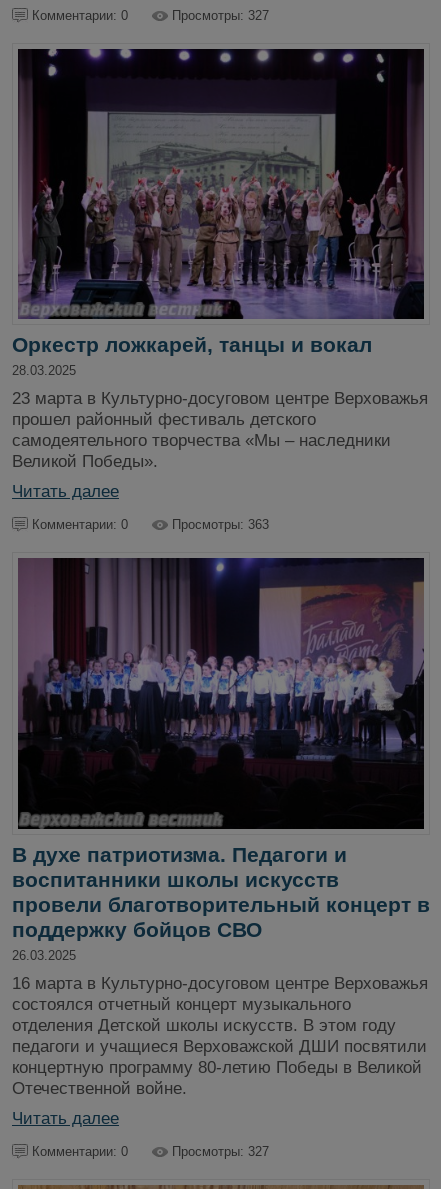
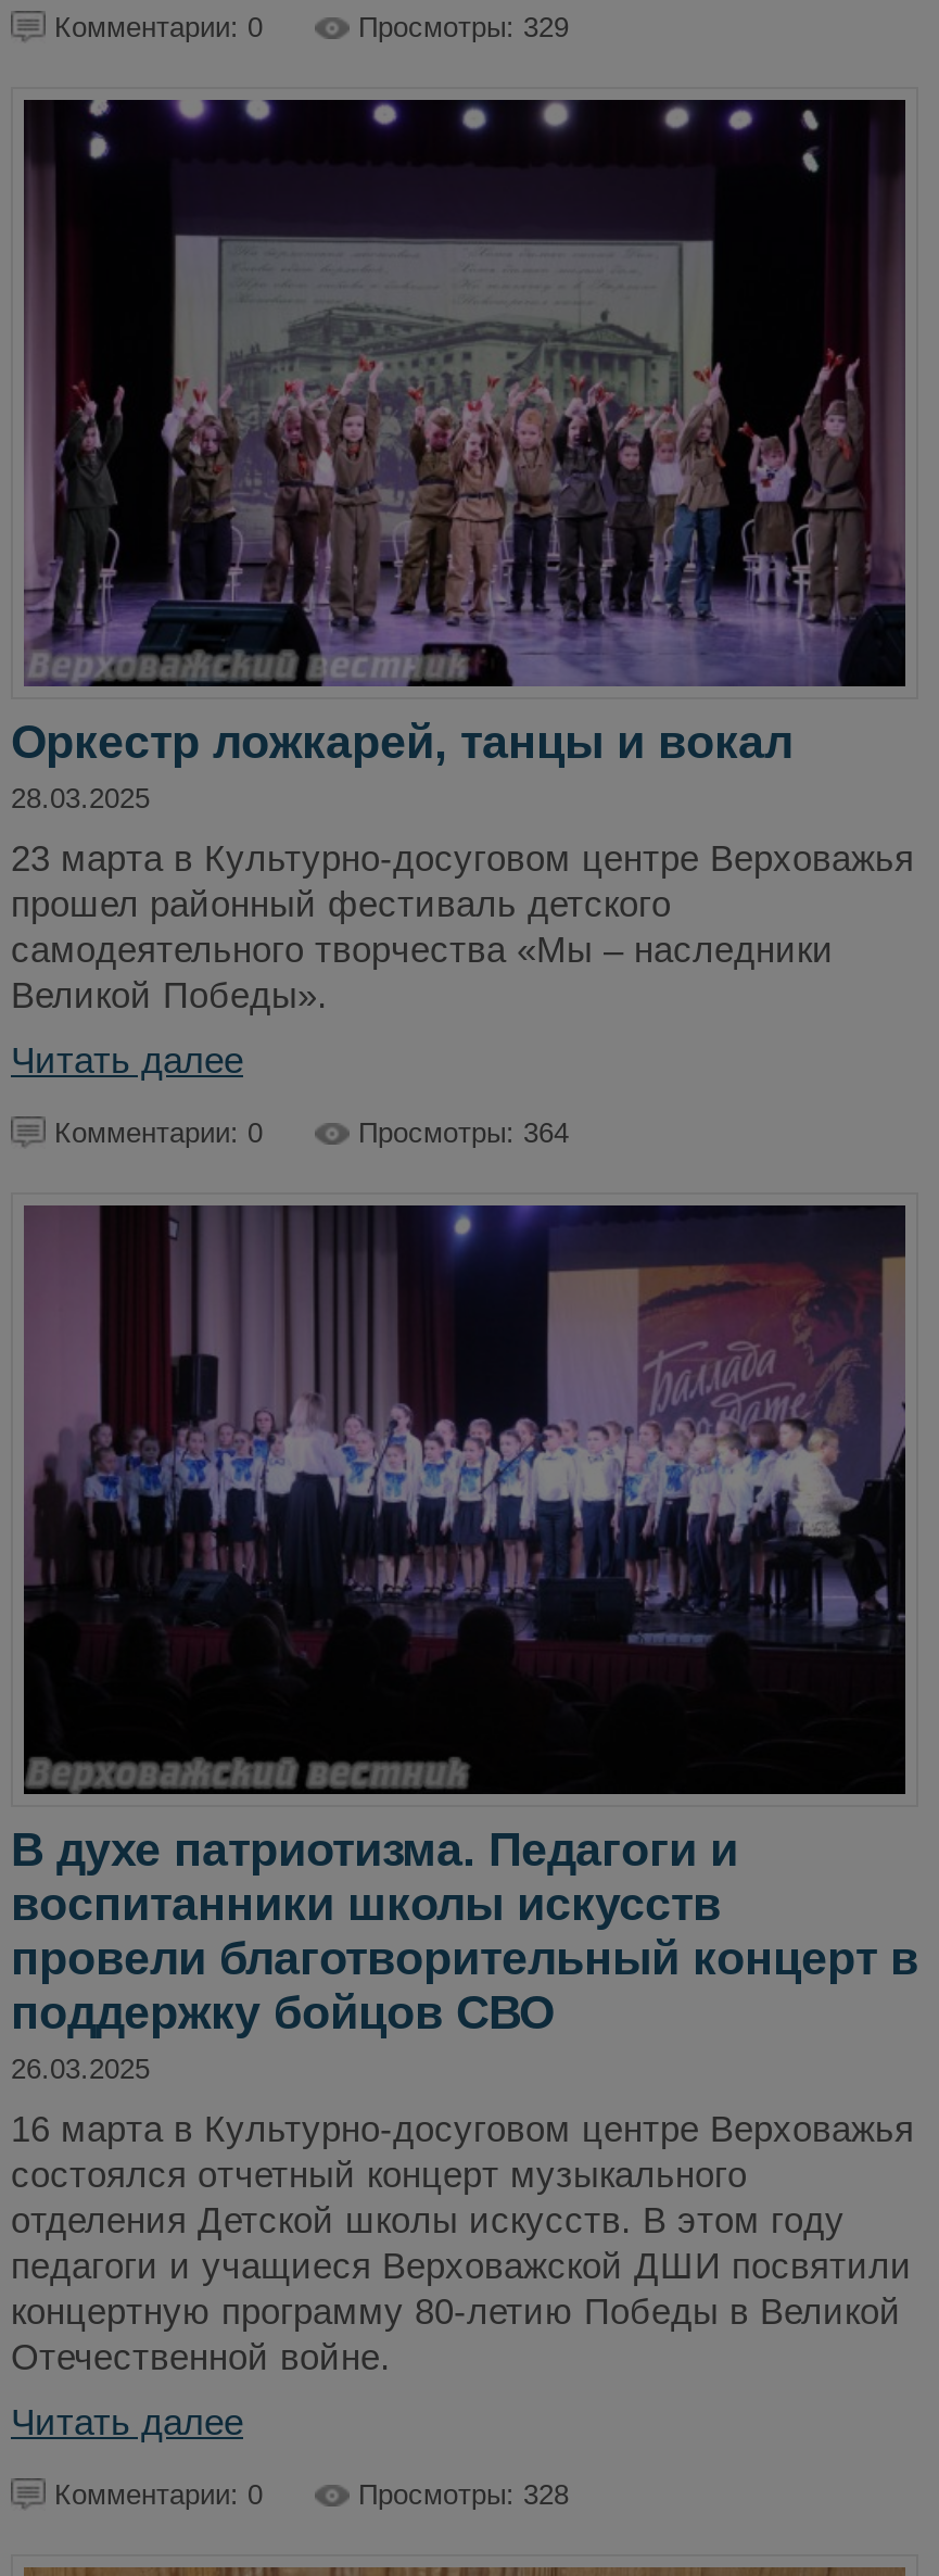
[172,8,269,23] Просмотры: 327 -> [358,11,569,44] Просмотры: 329
[172,517,269,532] Просмотры: 363 -> [358,1117,569,1150] Просмотры: 364
[172,1144,269,1159] Просмотры: 327 -> [358,2478,569,2511] Просмотры: 328

